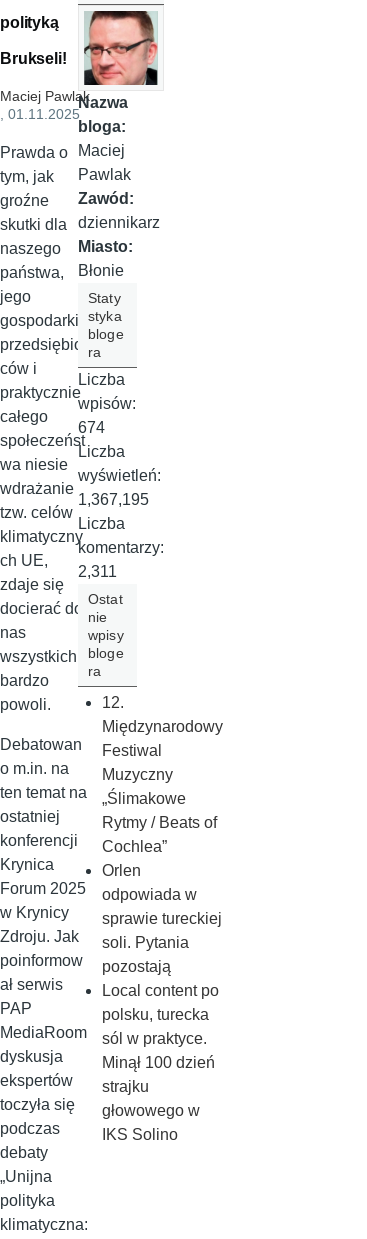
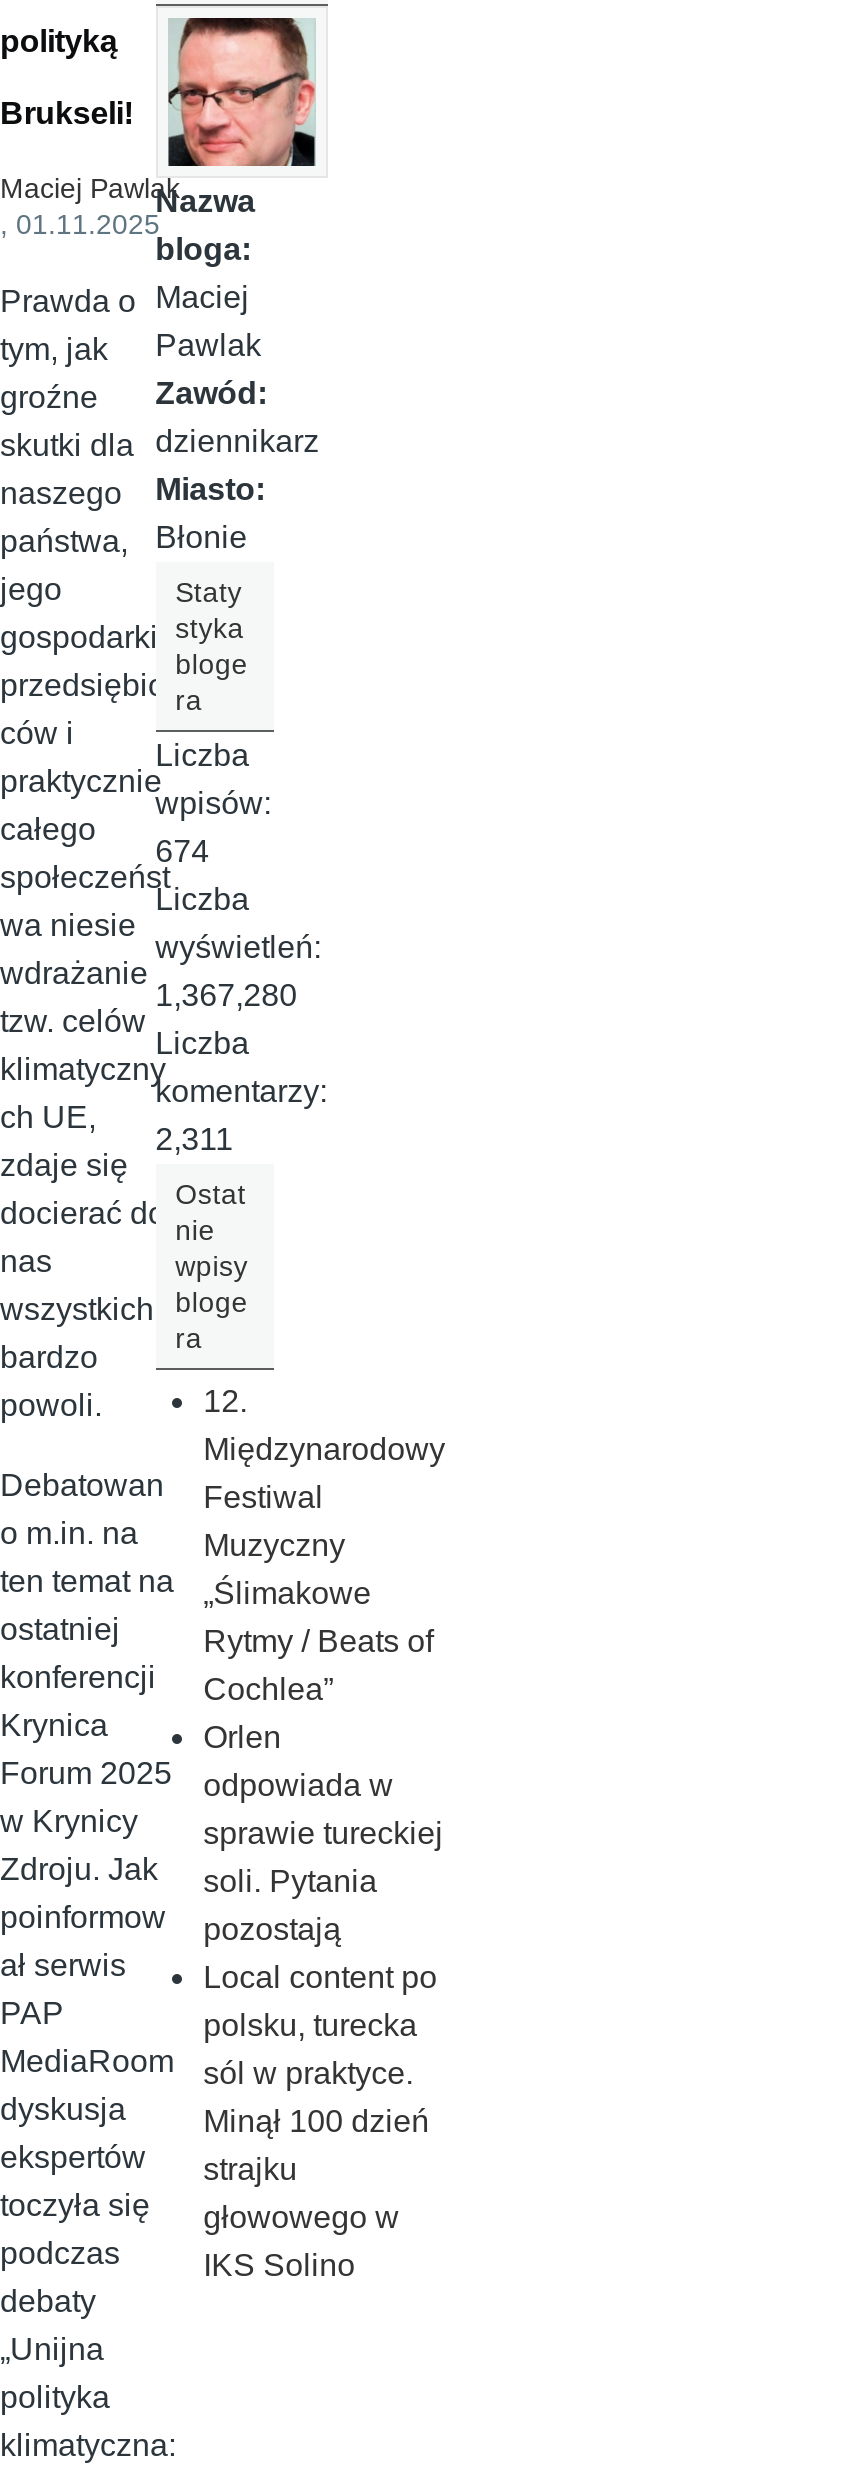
[78,491,149,508] 1,367,195 -> [155,978,297,1012] 1,367,280

